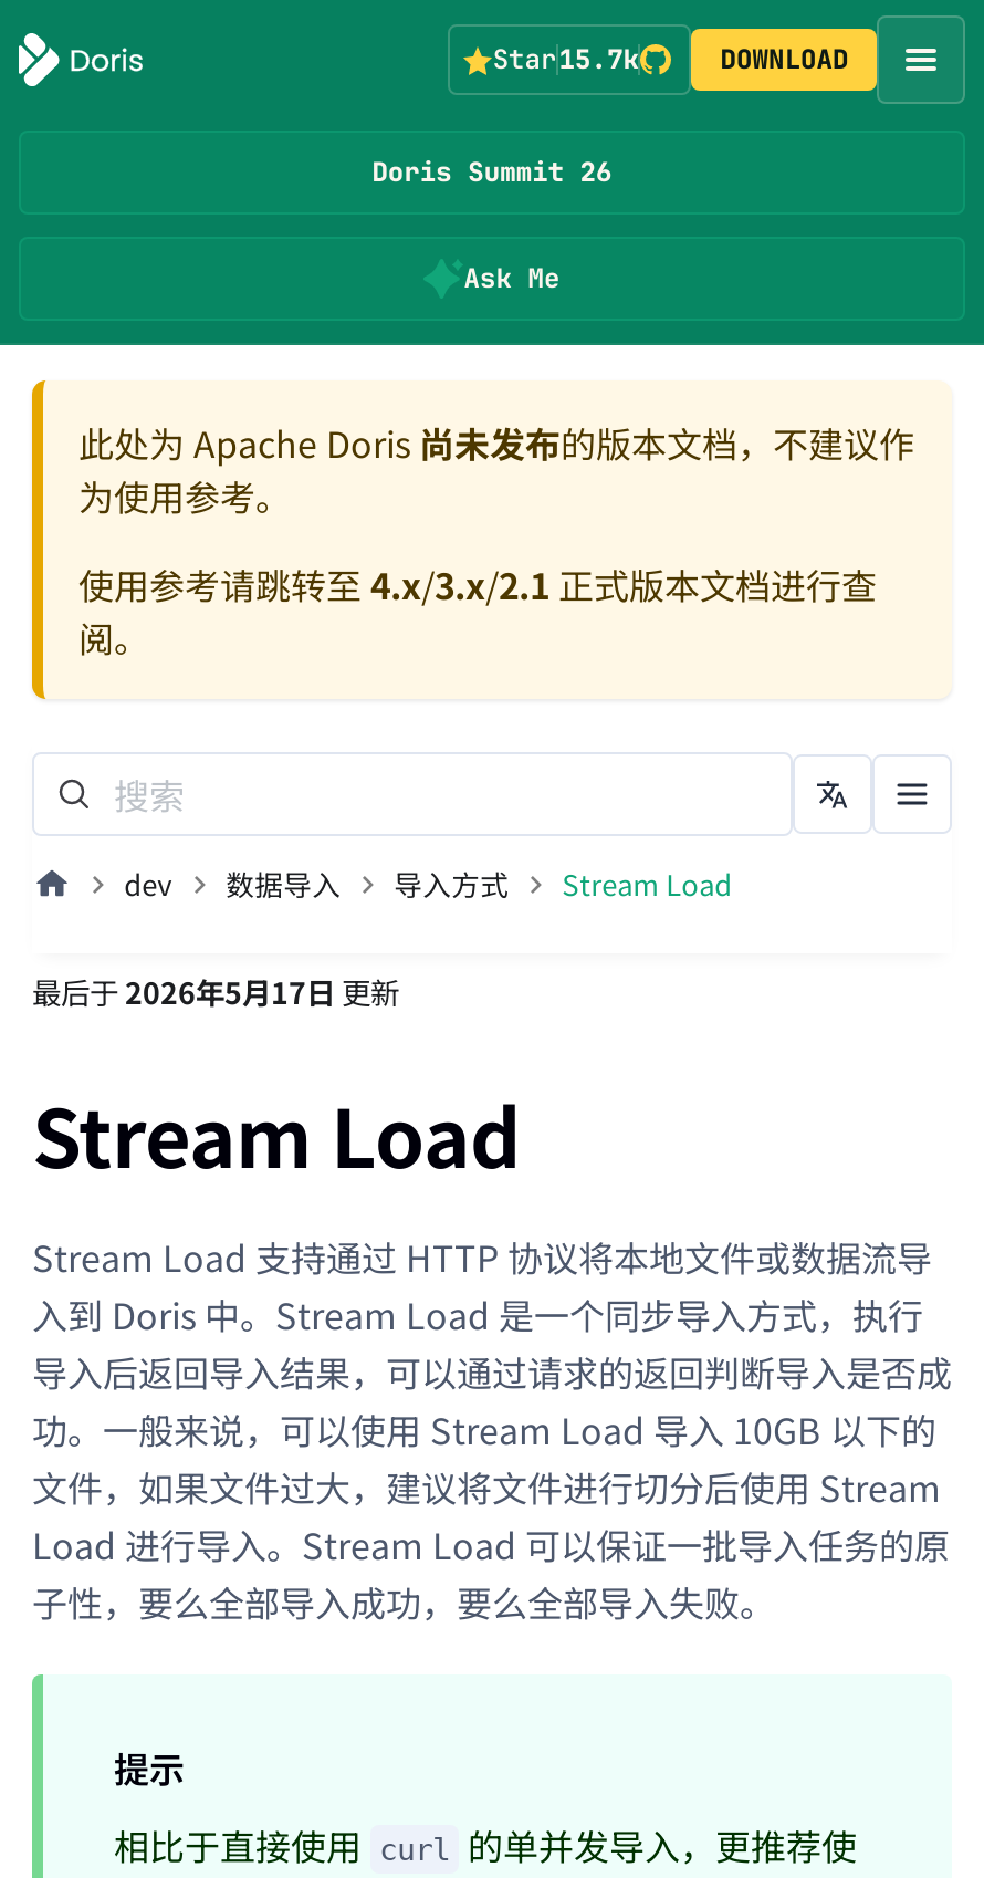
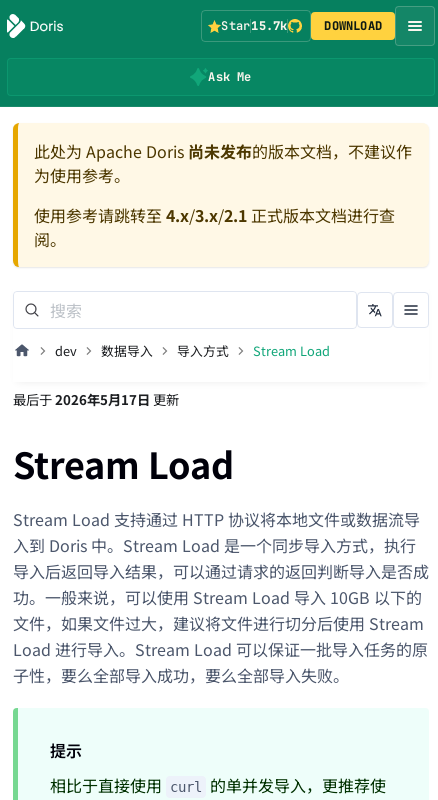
[372,155,612,190] Doris Summit 26 -> none

